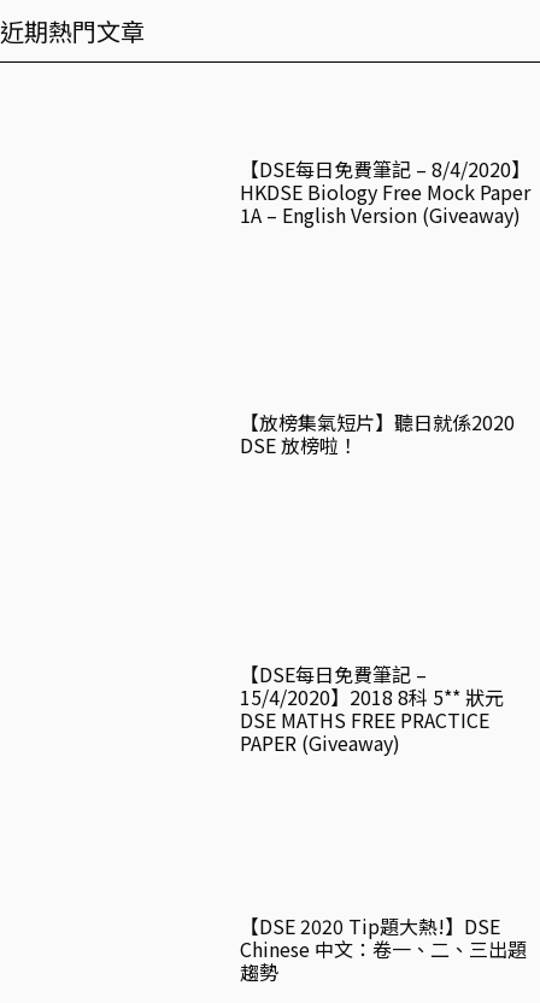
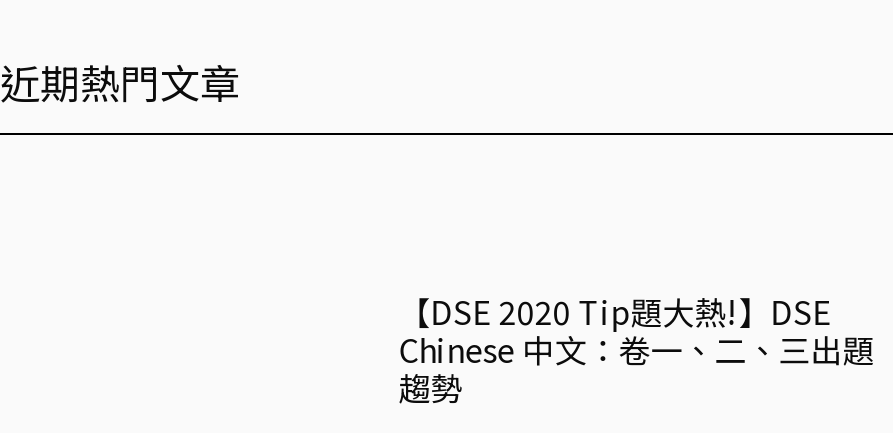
[240,155,531,229] 【DSE每日免費筆記 – 8/4/2020】 | HKDSE Biology Free Mock Paper | 1A – English Version (Giveaway) -> none
[240,407,515,459] 【放榜集氣短片】聽日就係2020 | DSE 放榜啦！ -> none
[240,659,504,757] 【DSE每日免費筆記 – | 15/4/2020】2018 8科 5** 狀元 | DSE MATHS FREE PRACTICE | PAPER (Giveaway) -> none

